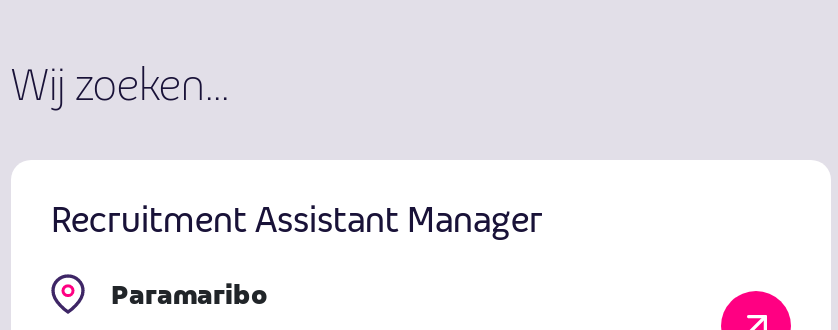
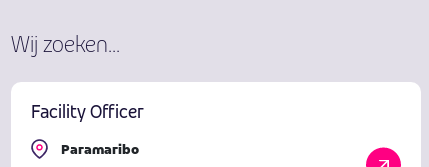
[51,197,543,243] Recruitment Assistant Manager -> [31,100,144,123] Facility Officer

